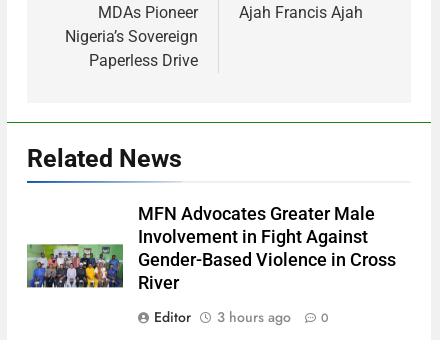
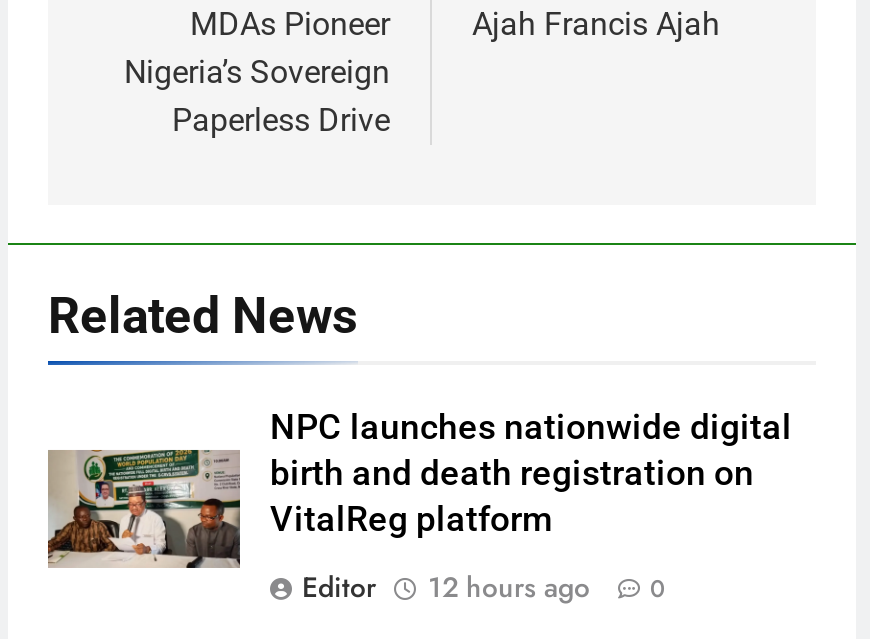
[27,204,396,293] [image] | MFN Advocates Greater Male | Involvement in Fight Against | Gender-Based Violence in Cross | River -> [46,408,792,570] [image] | NPC launches nationwide digital | birth and death registration on | VitalReg platform
[154,307,329,327] Editor 3 hours ago 0 -> [302,568,666,608] Editor 12 hours ago 0

